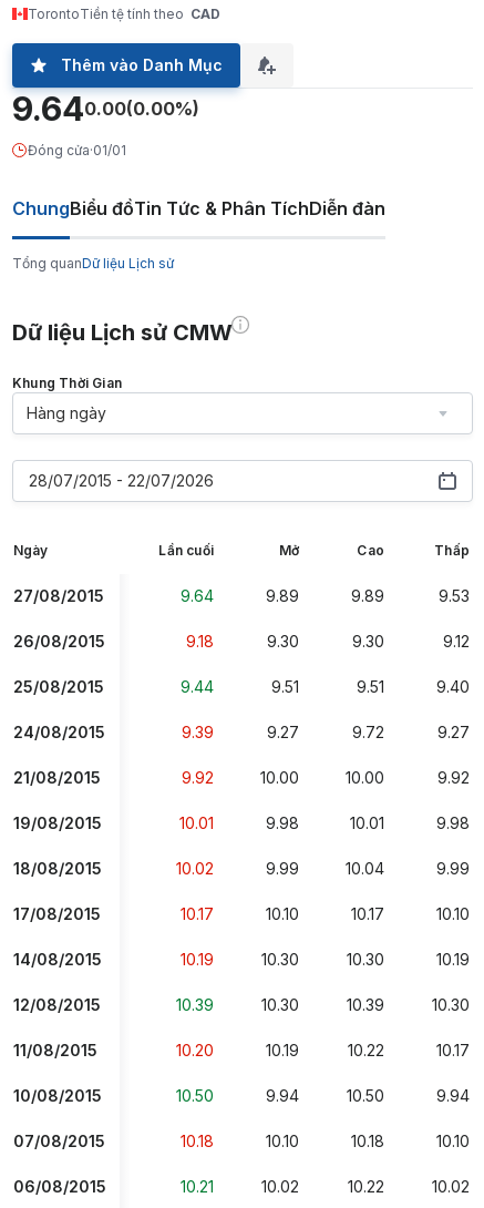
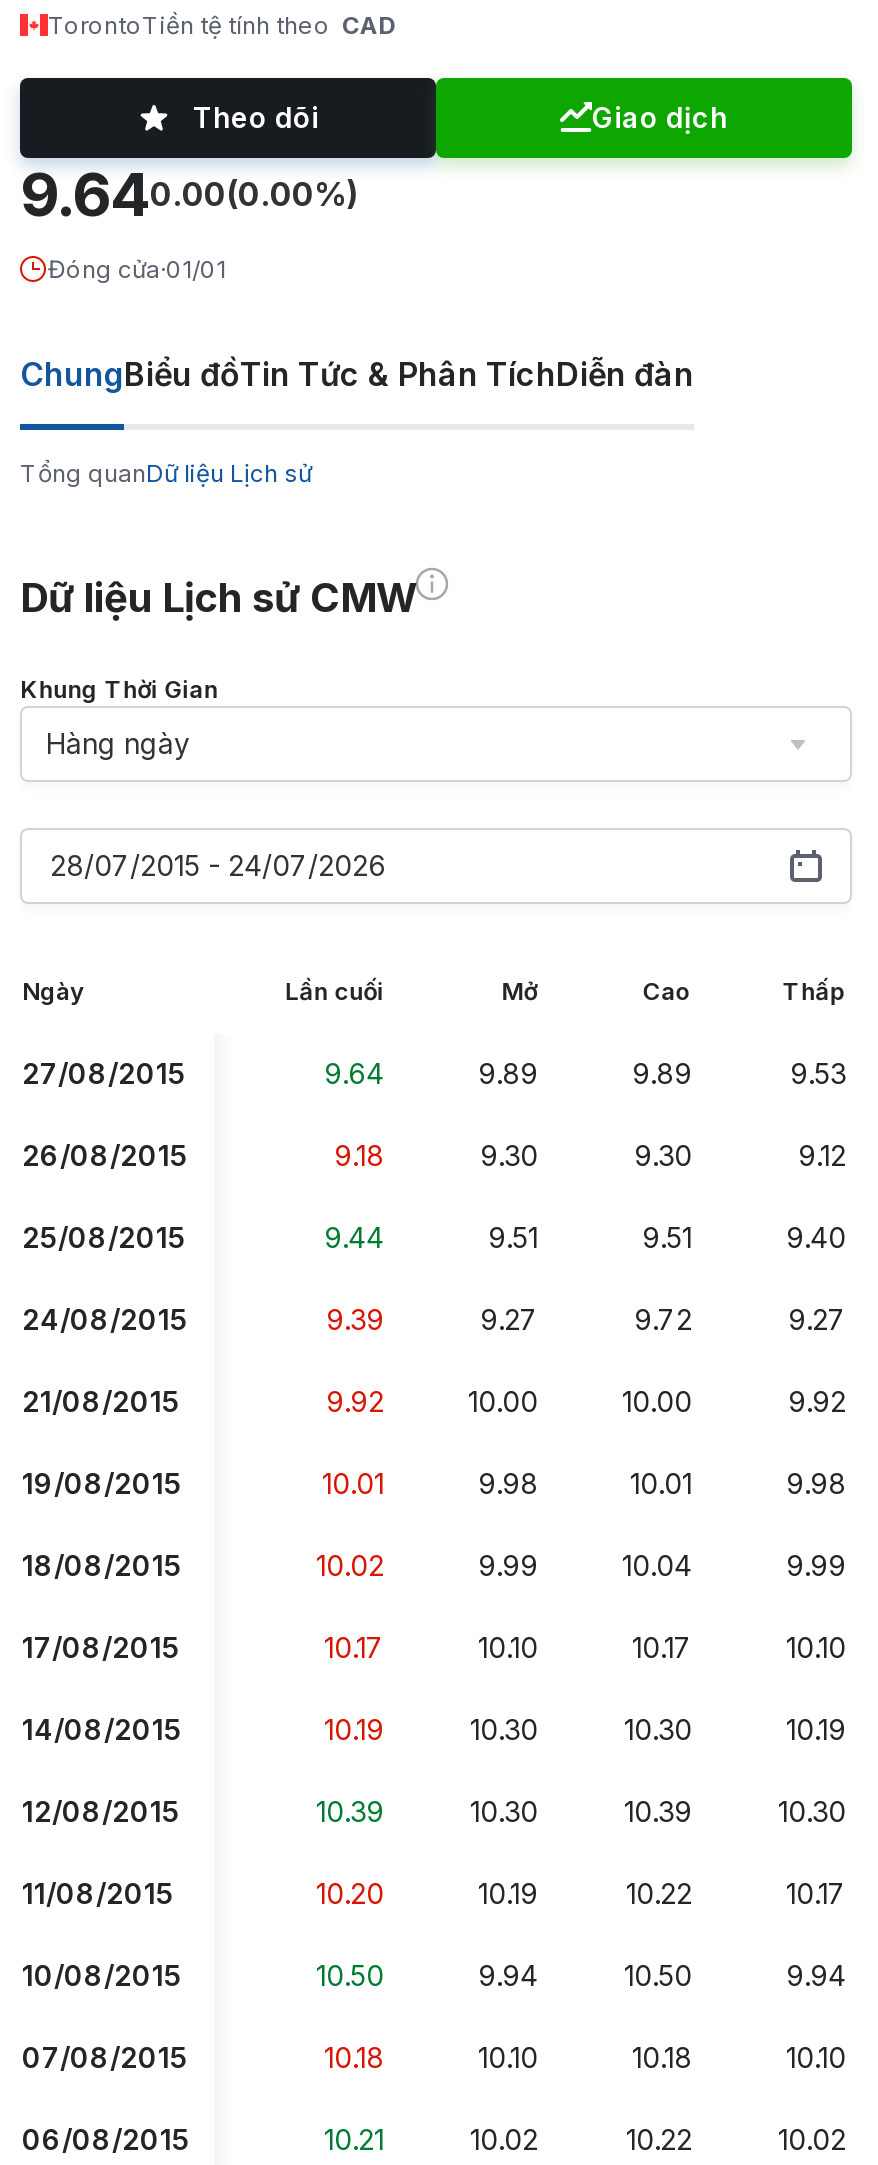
[61,55,223,74] Thêm vào Danh Mục -> [193,100,728,134] Theo dõi | Giao dịch
[29,471,214,490] 28/07/2015 - 22/07/2026 -> [50,848,386,882] 28/07/2015 - 24/07/2026

